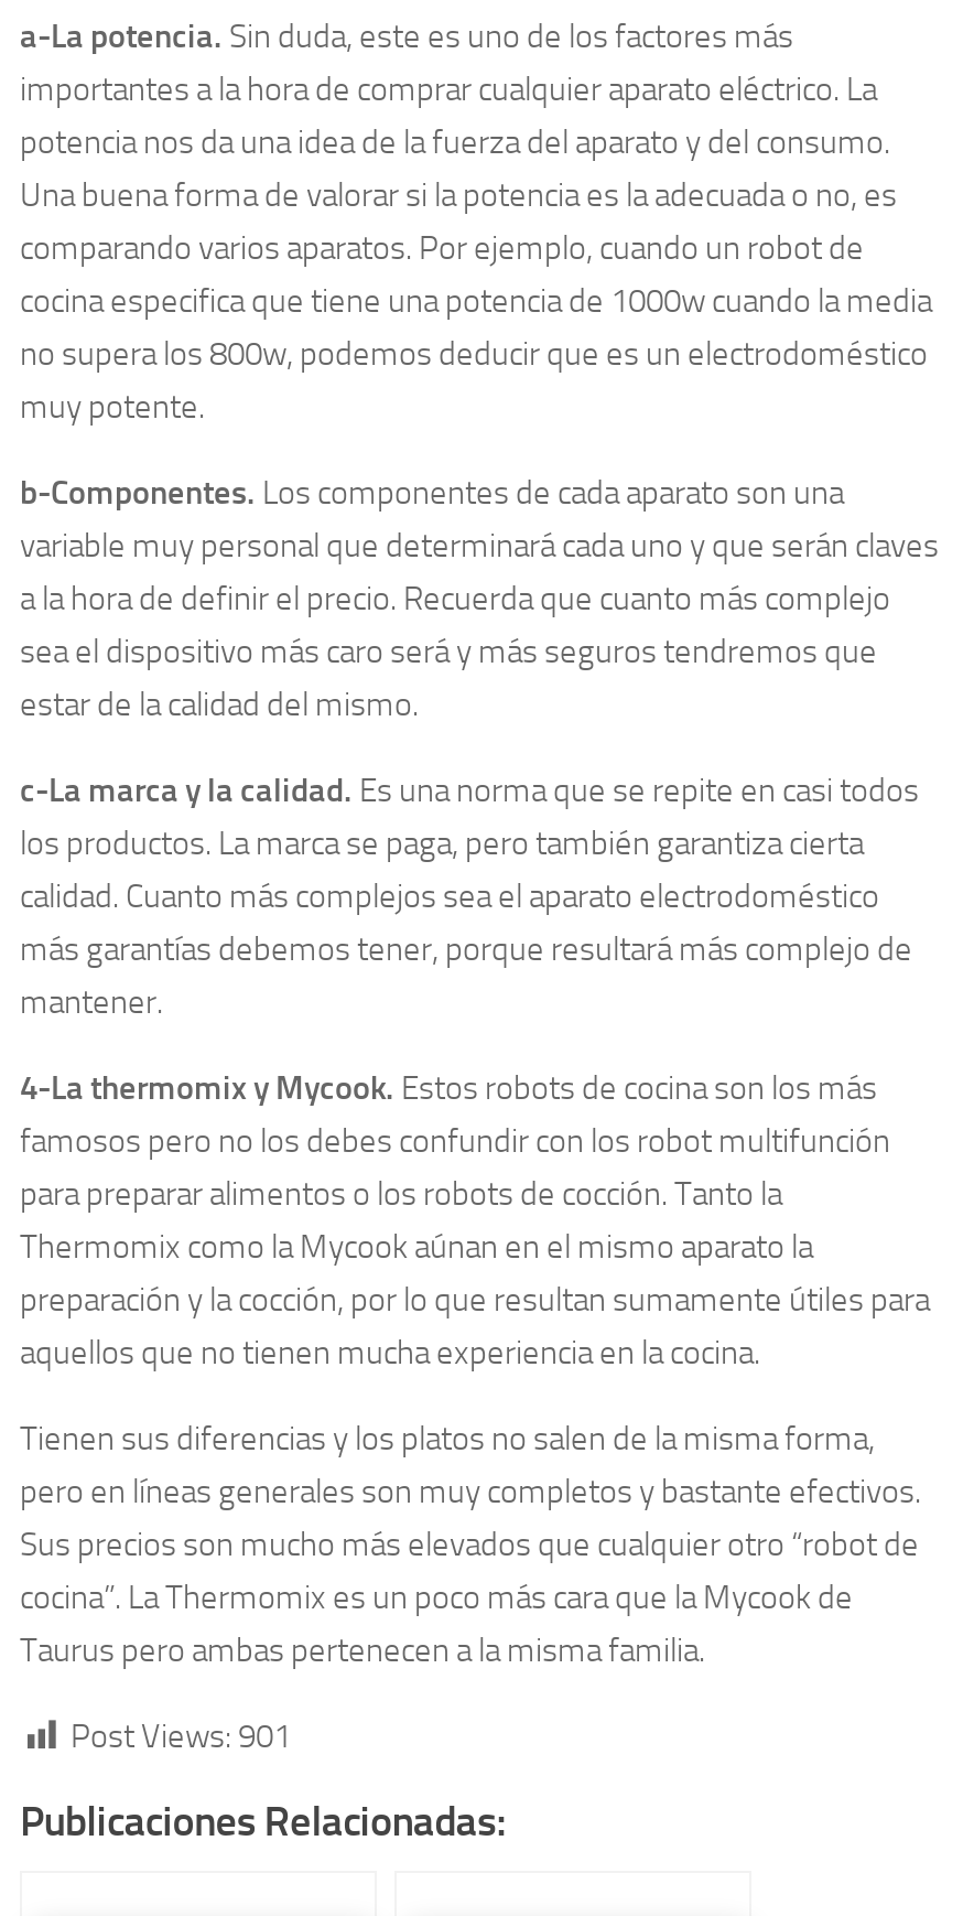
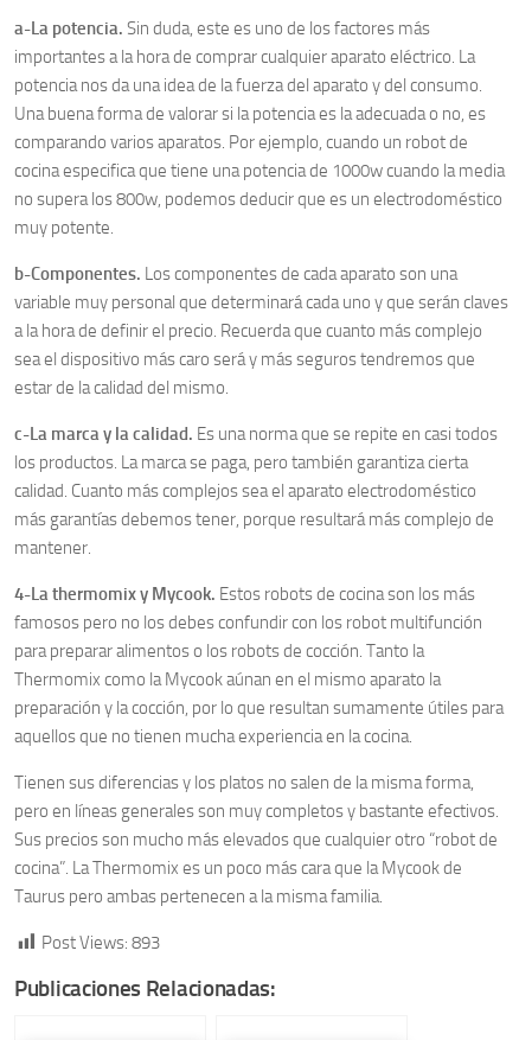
[71,1715,291,1755] Post Views: 901 -> [41,931,160,953] Post Views: 893

